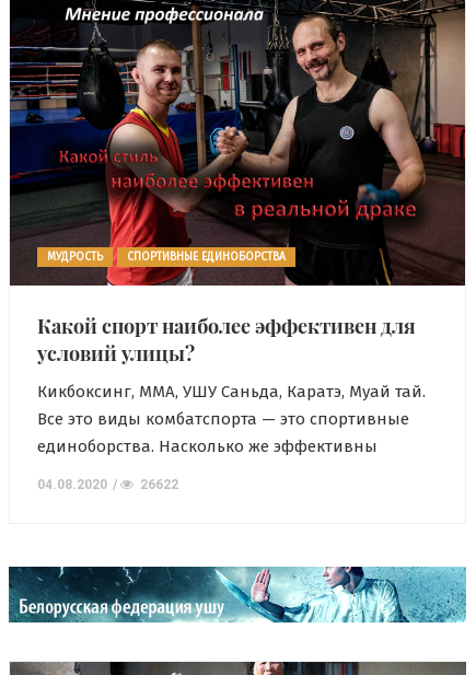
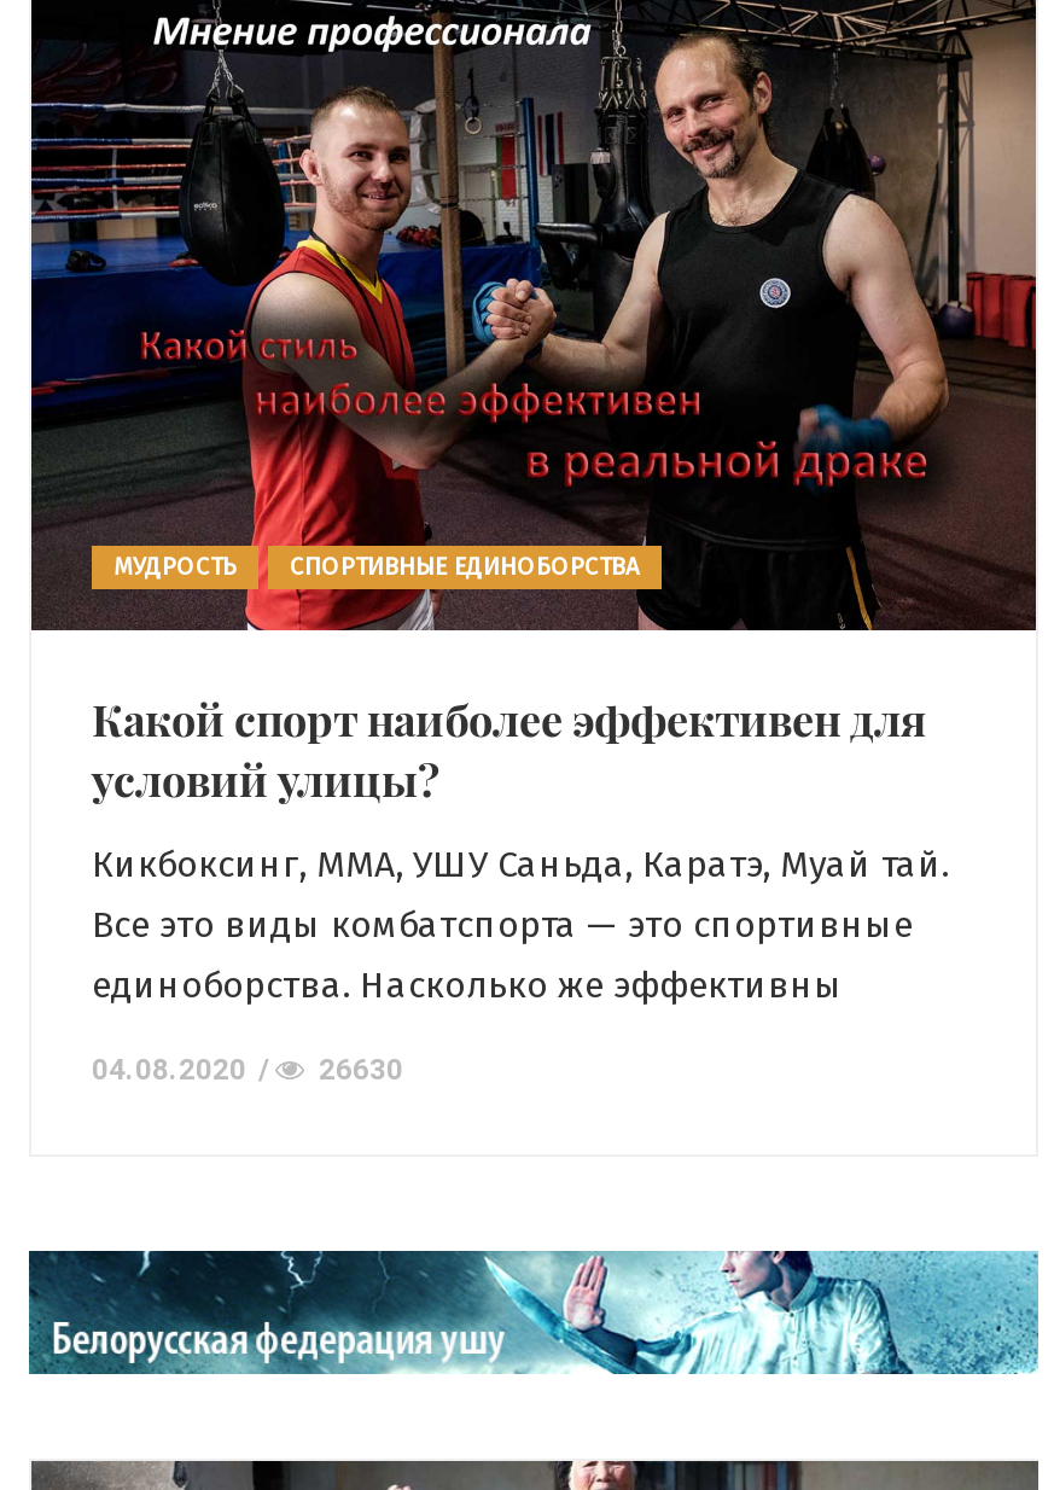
[37,477,178,492] 04.08.2020 26622 -> [92,1052,403,1086] 04.08.2020 26630

